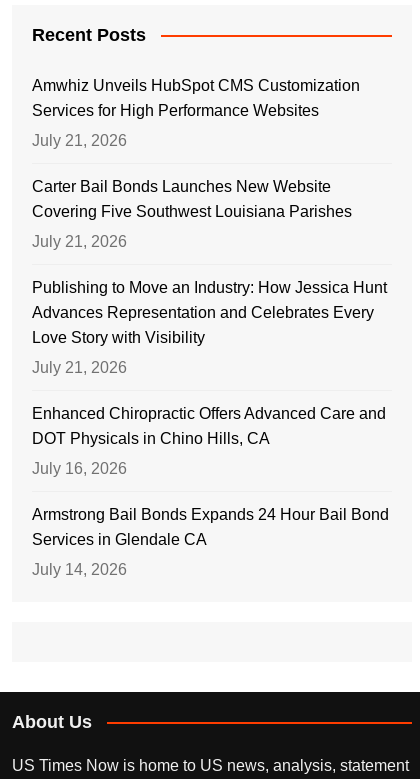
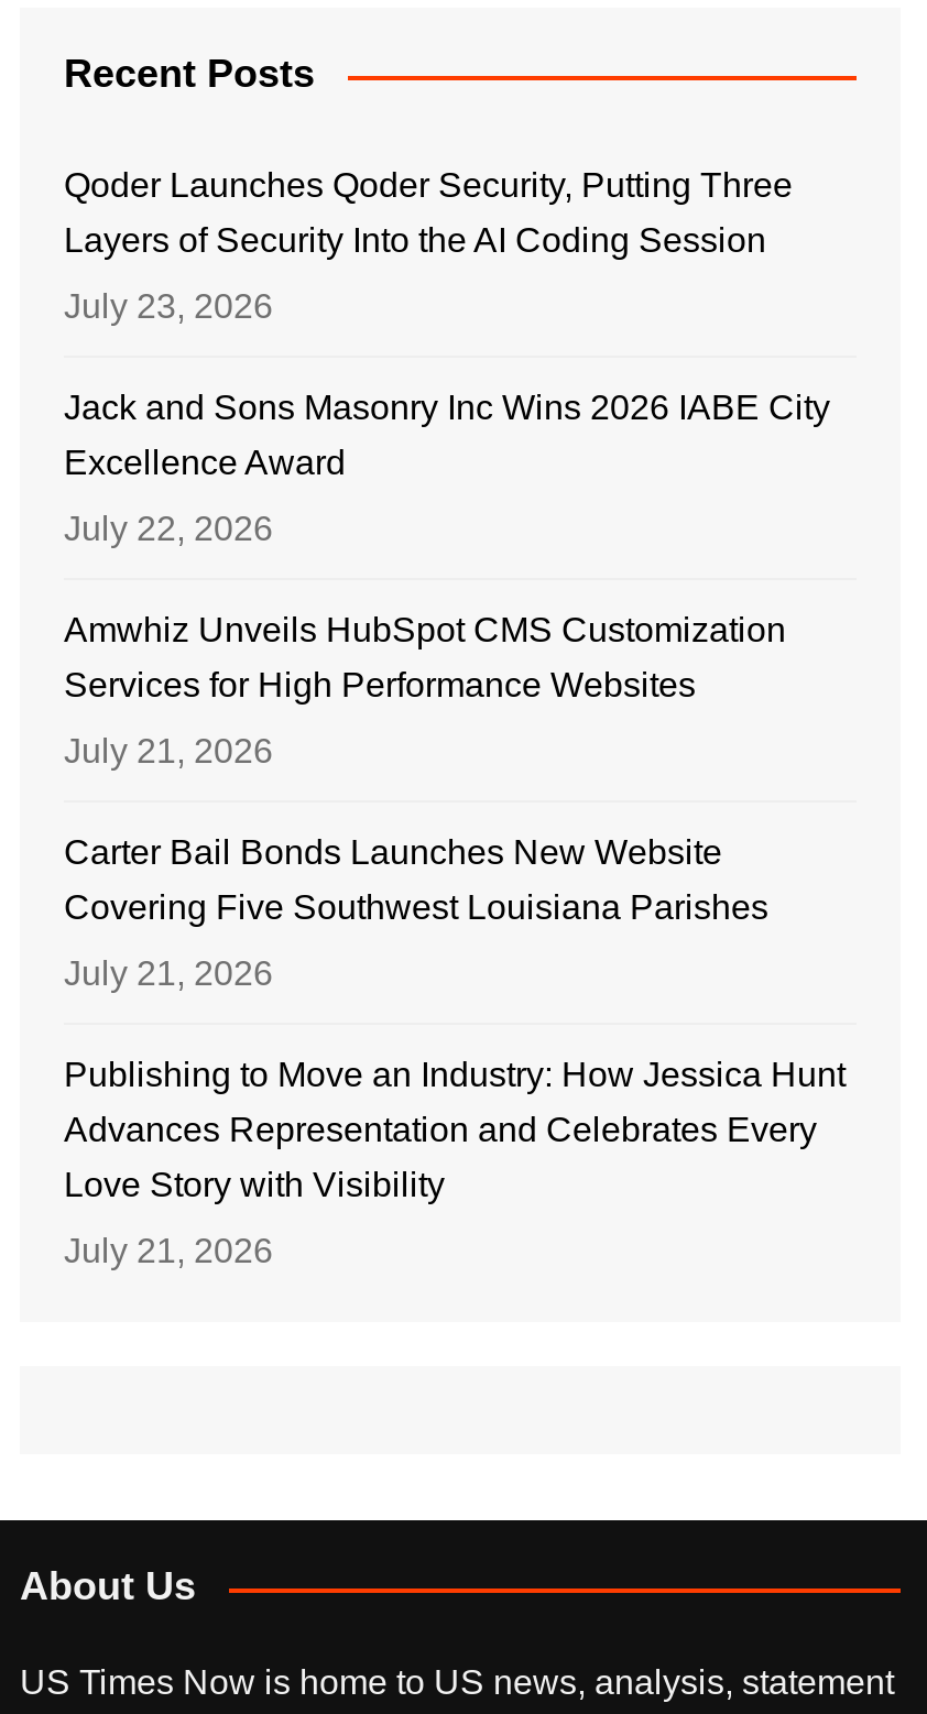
none -> [64,168,830,548] Qoder Launches Qoder Security, Putting Three | Layers of Security Into the AI Coding Session | July 23, 2026 | Jack and Sons Masonry Inc Wins 2026 IABE City | Excellence Award | July 22, 2026
moved [32,77,387,376] -> [64,612,846,1271]: Amwhiz Unveils HubSpot CMS Customization | Services for High Performance Websites | July 21, 2026 | ... | Love Story with Visibility | July 21, 2026
[32,405,389,578] Enhanced Chiropractic Offers Advanced Care and | DOT Physicals in Chino Hills, CA | July 16, 2026 | Armstrong Bail Bonds Expands 24 Hour Bail Bond | Services in Glendale CA | July 14, 2026 -> none

